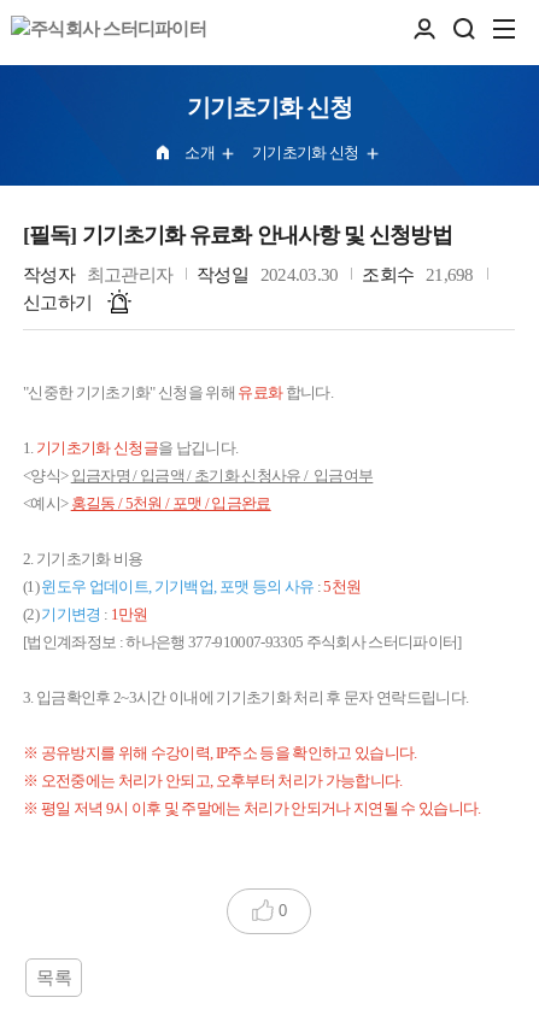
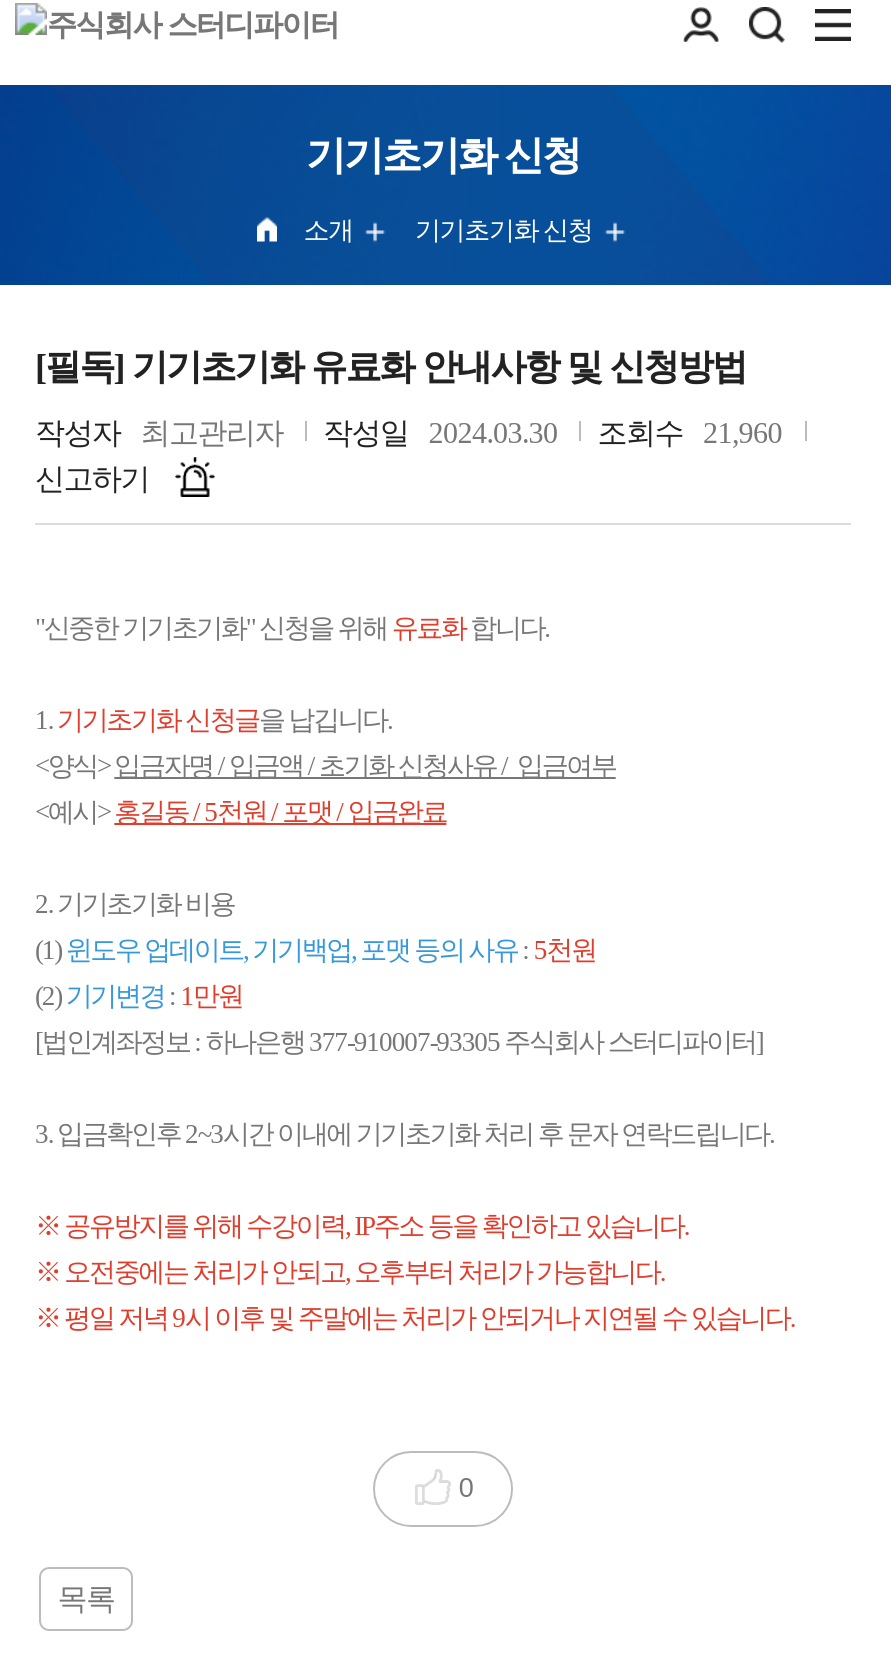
[23,265,473,284] 작성자 최고관리자 작성일 2024.03.30 조회수 21,698 -> [35,417,782,449] 작성자 최고관리자 작성일 2024.03.30 조회수 21,960

